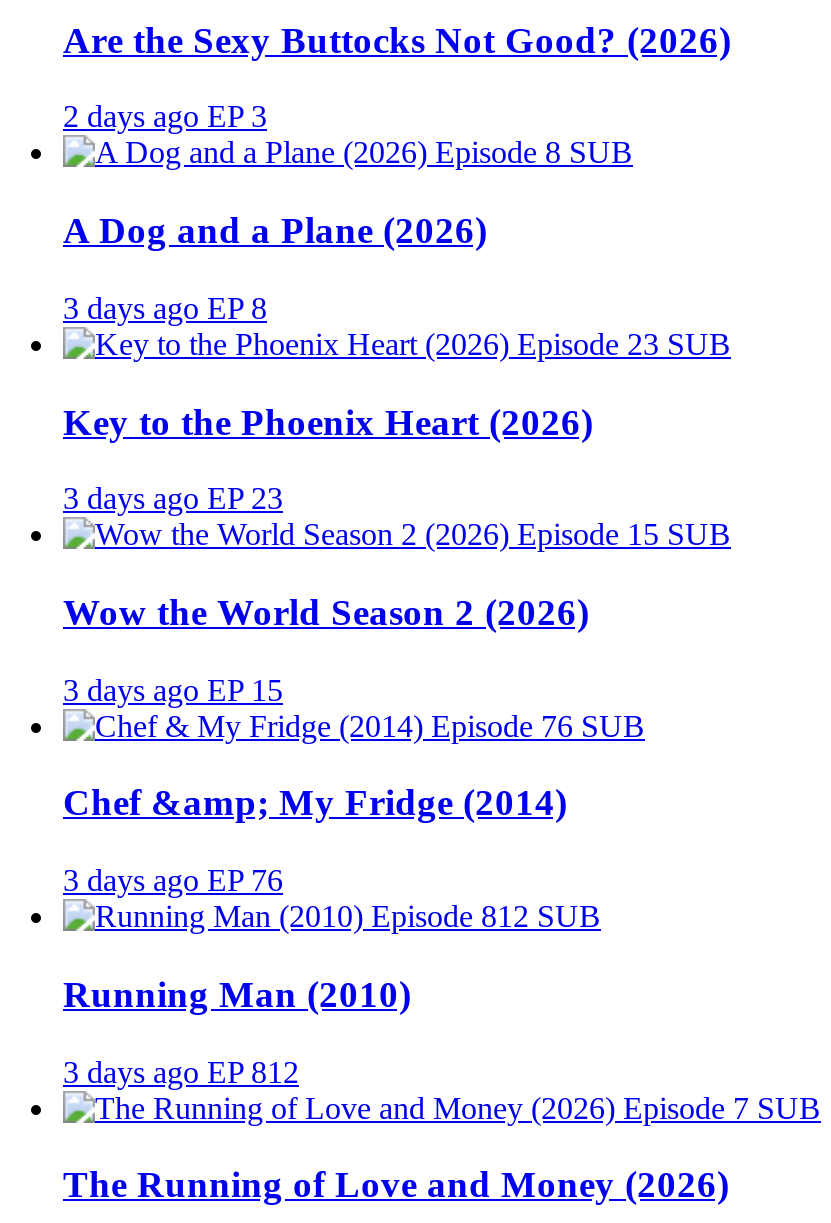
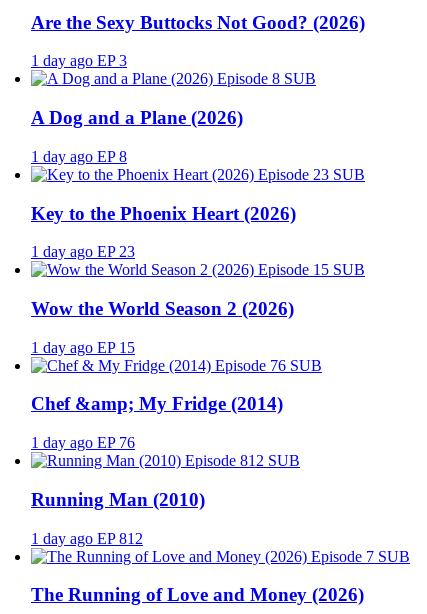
[63,100,267,134] 2 days ago EP 3 -> [31,52,127,69] 1 day ago EP 3
[63,291,267,325] 3 days ago EP 8 -> [31,148,127,165] 1 day ago EP 8
[63,481,283,515] 3 days ago EP 23 -> [31,243,135,260] 1 day ago EP 23
[63,672,283,706] 3 days ago EP 15 -> [31,339,135,356] 1 day ago EP 15
[63,863,283,897] 3 days ago EP 76 -> [31,434,135,451] 1 day ago EP 76
[63,1054,299,1088] 3 days ago EP 812 -> [31,530,143,547] 1 day ago EP 812

